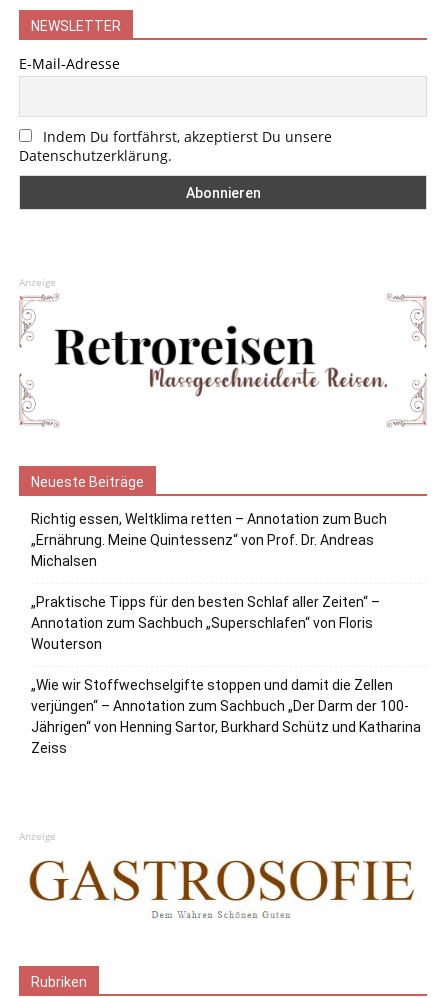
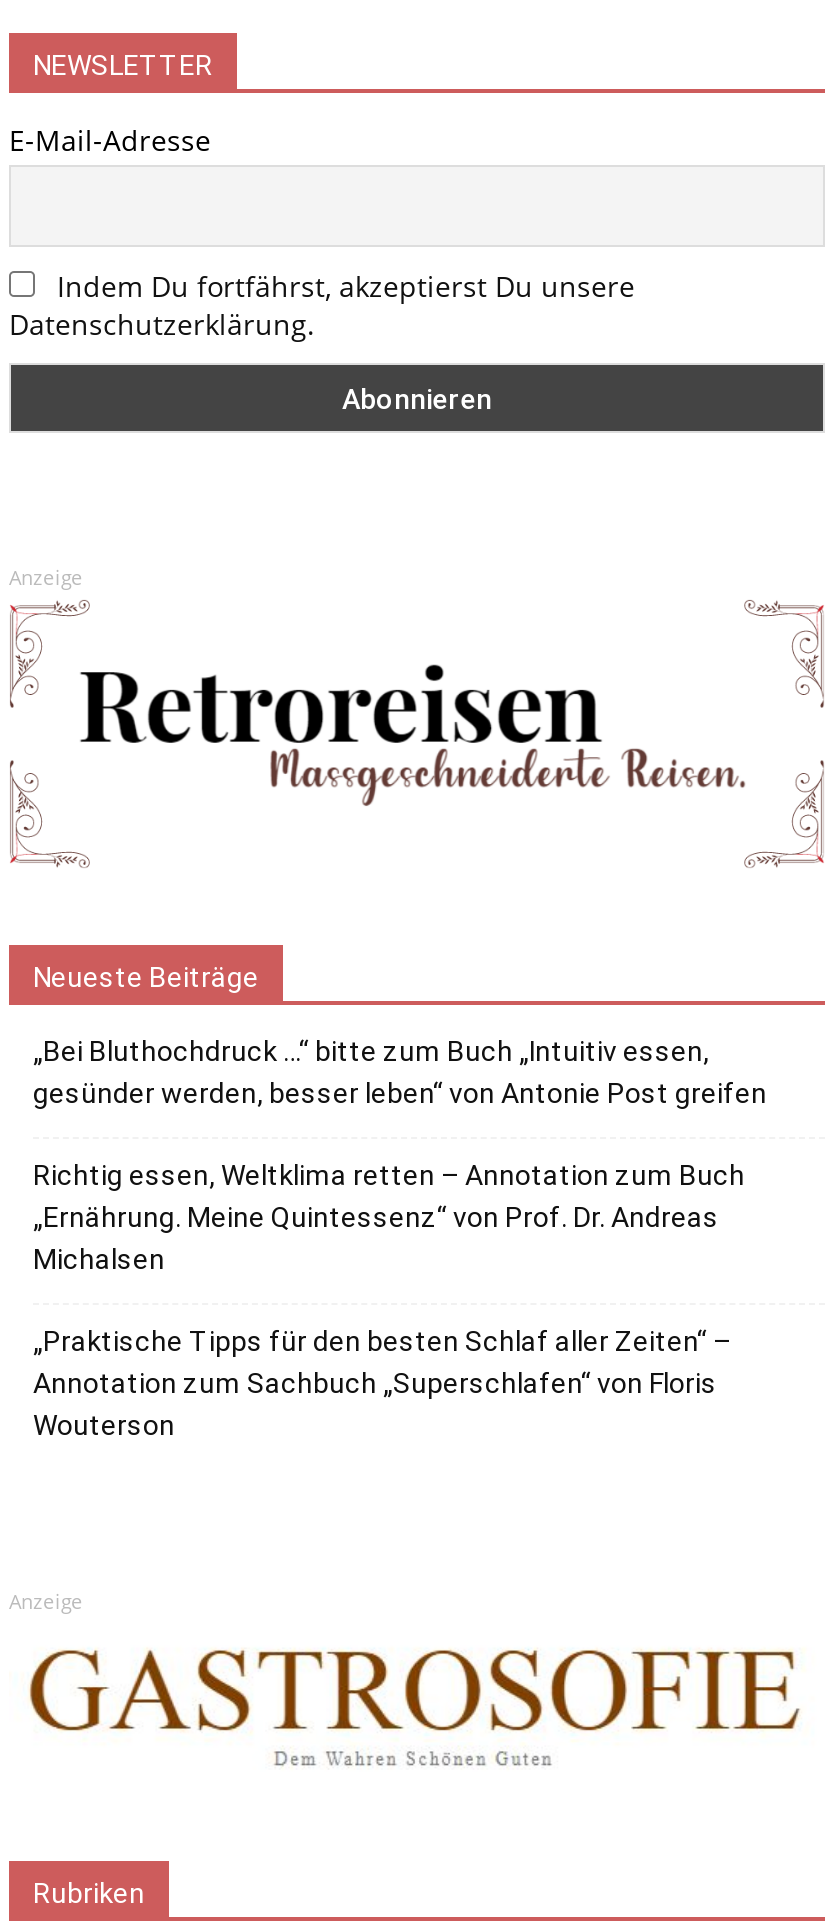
none -> [33,1035,767,1109] „Bei Bluthochdruck …“ bitte zum Buch „Intuitiv essen, | gesünder werden, besser leben“ von Antonie Post greifen
moved [31,511,387,652] -> [33,1159,745,1441]: Richtig essen, Weltklima retten – Annotation zum Buch | „Ernährung. Meine Quintessenz“ von Prof. Dr. Andreas | Michalsen | „Praktische Tipps für den besten Schlaf aller Zeiten“ – | Annotation zum Sachbuch „Superschlafen“ von Floris | Wouterson
[31,677,421,756] „Wie wir Stoffwechselgifte stoppen und damit die Zellen | verjüngen“ – Annotation zum Sachbuch „Der Darm der 100- | Jährigen“ von Henning Sartor, Burkhard Schütz und Katharina | Zeiss -> none

